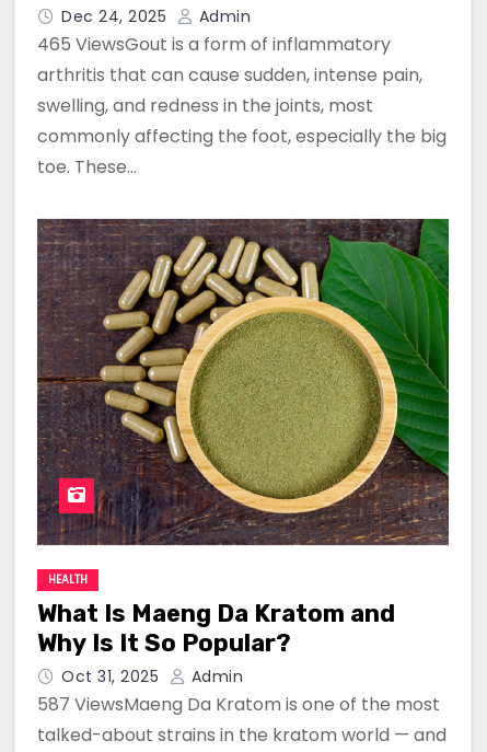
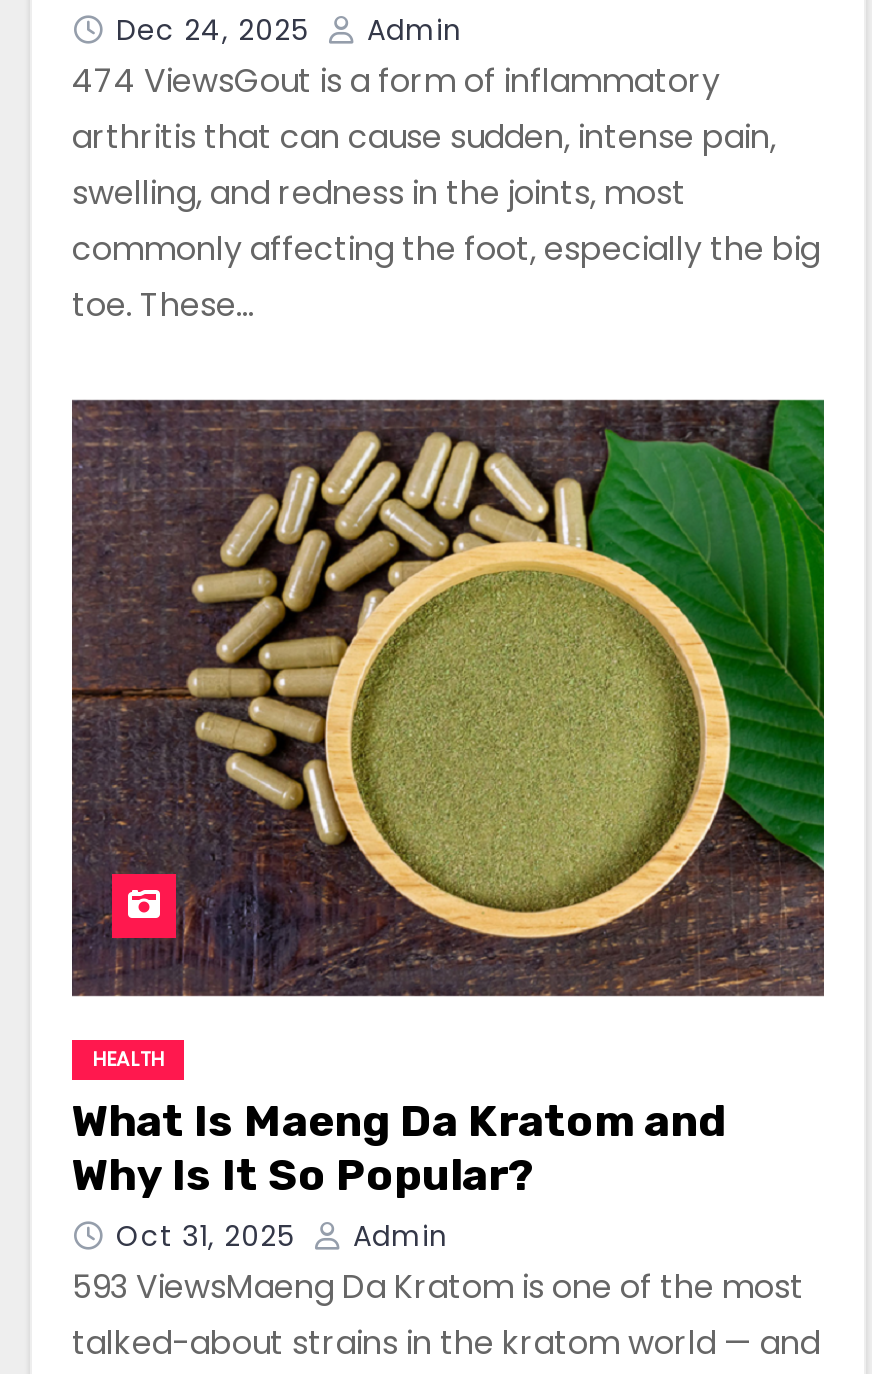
[37,32,391,57] 465 ViewsGout is a form of inflammatory -> [72,58,720,104] 474 ViewsGout is a form of inflammatory
[37,692,440,717] 587 ViewsMaeng Da Kratom is one of the most -> [72,1264,804,1310] 593 ViewsMaeng Da Kratom is one of the most

